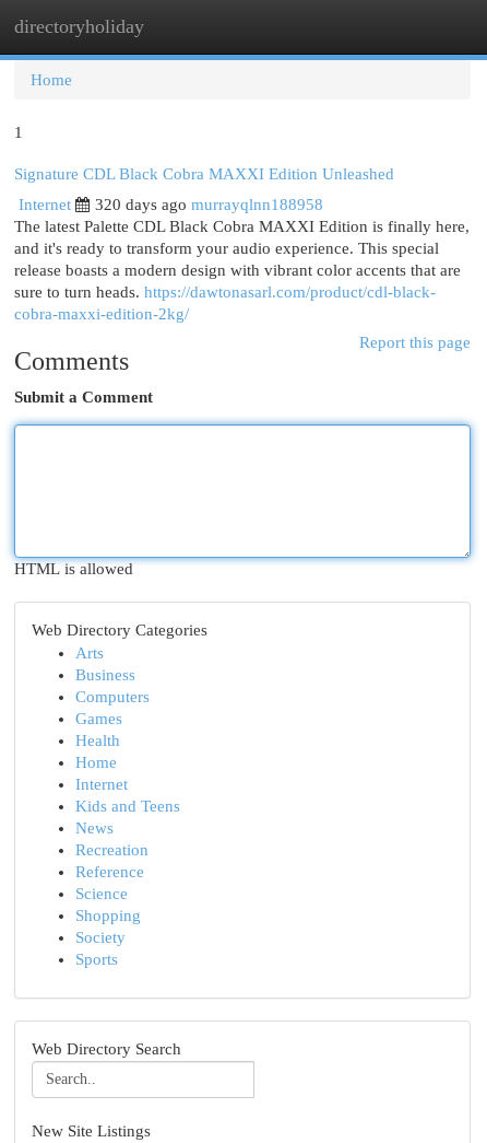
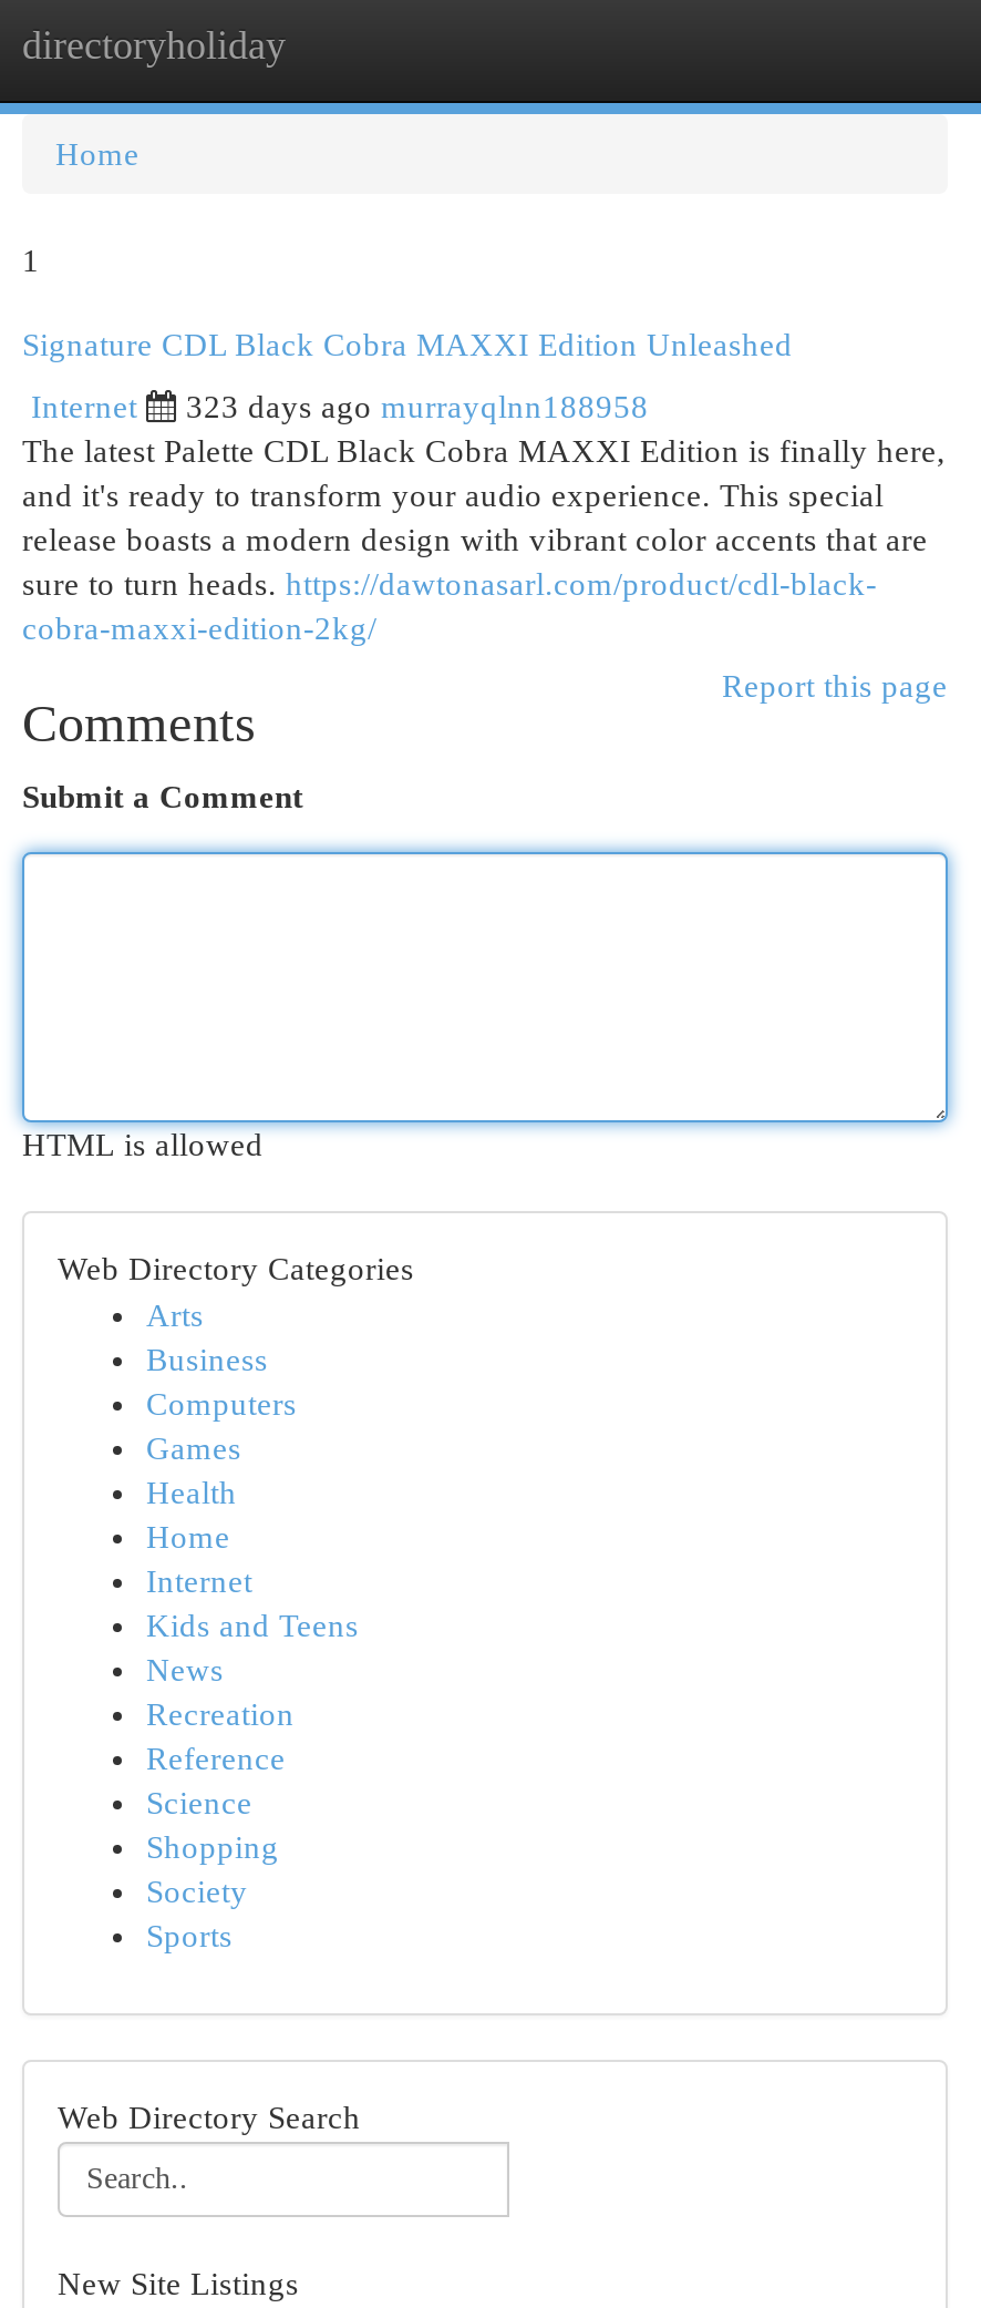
[95,196,323,213] 320 days ago murrayqlnn188958 -> [186,389,649,424] 323 days ago murrayqlnn188958

